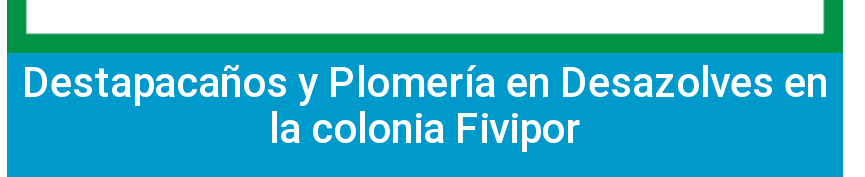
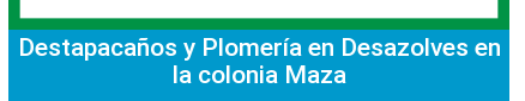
[269,105,581,153] la colonia Fivipor -> [172,61,346,89] la colonia Maza

